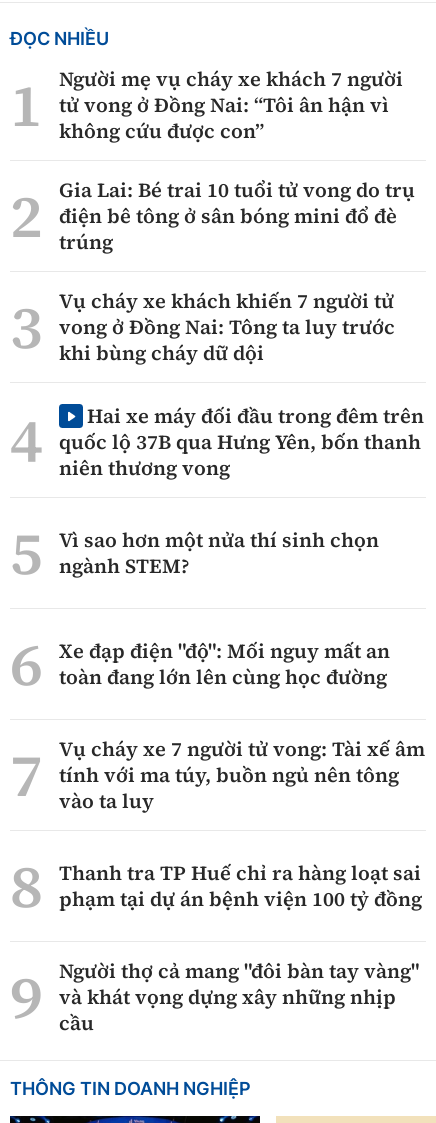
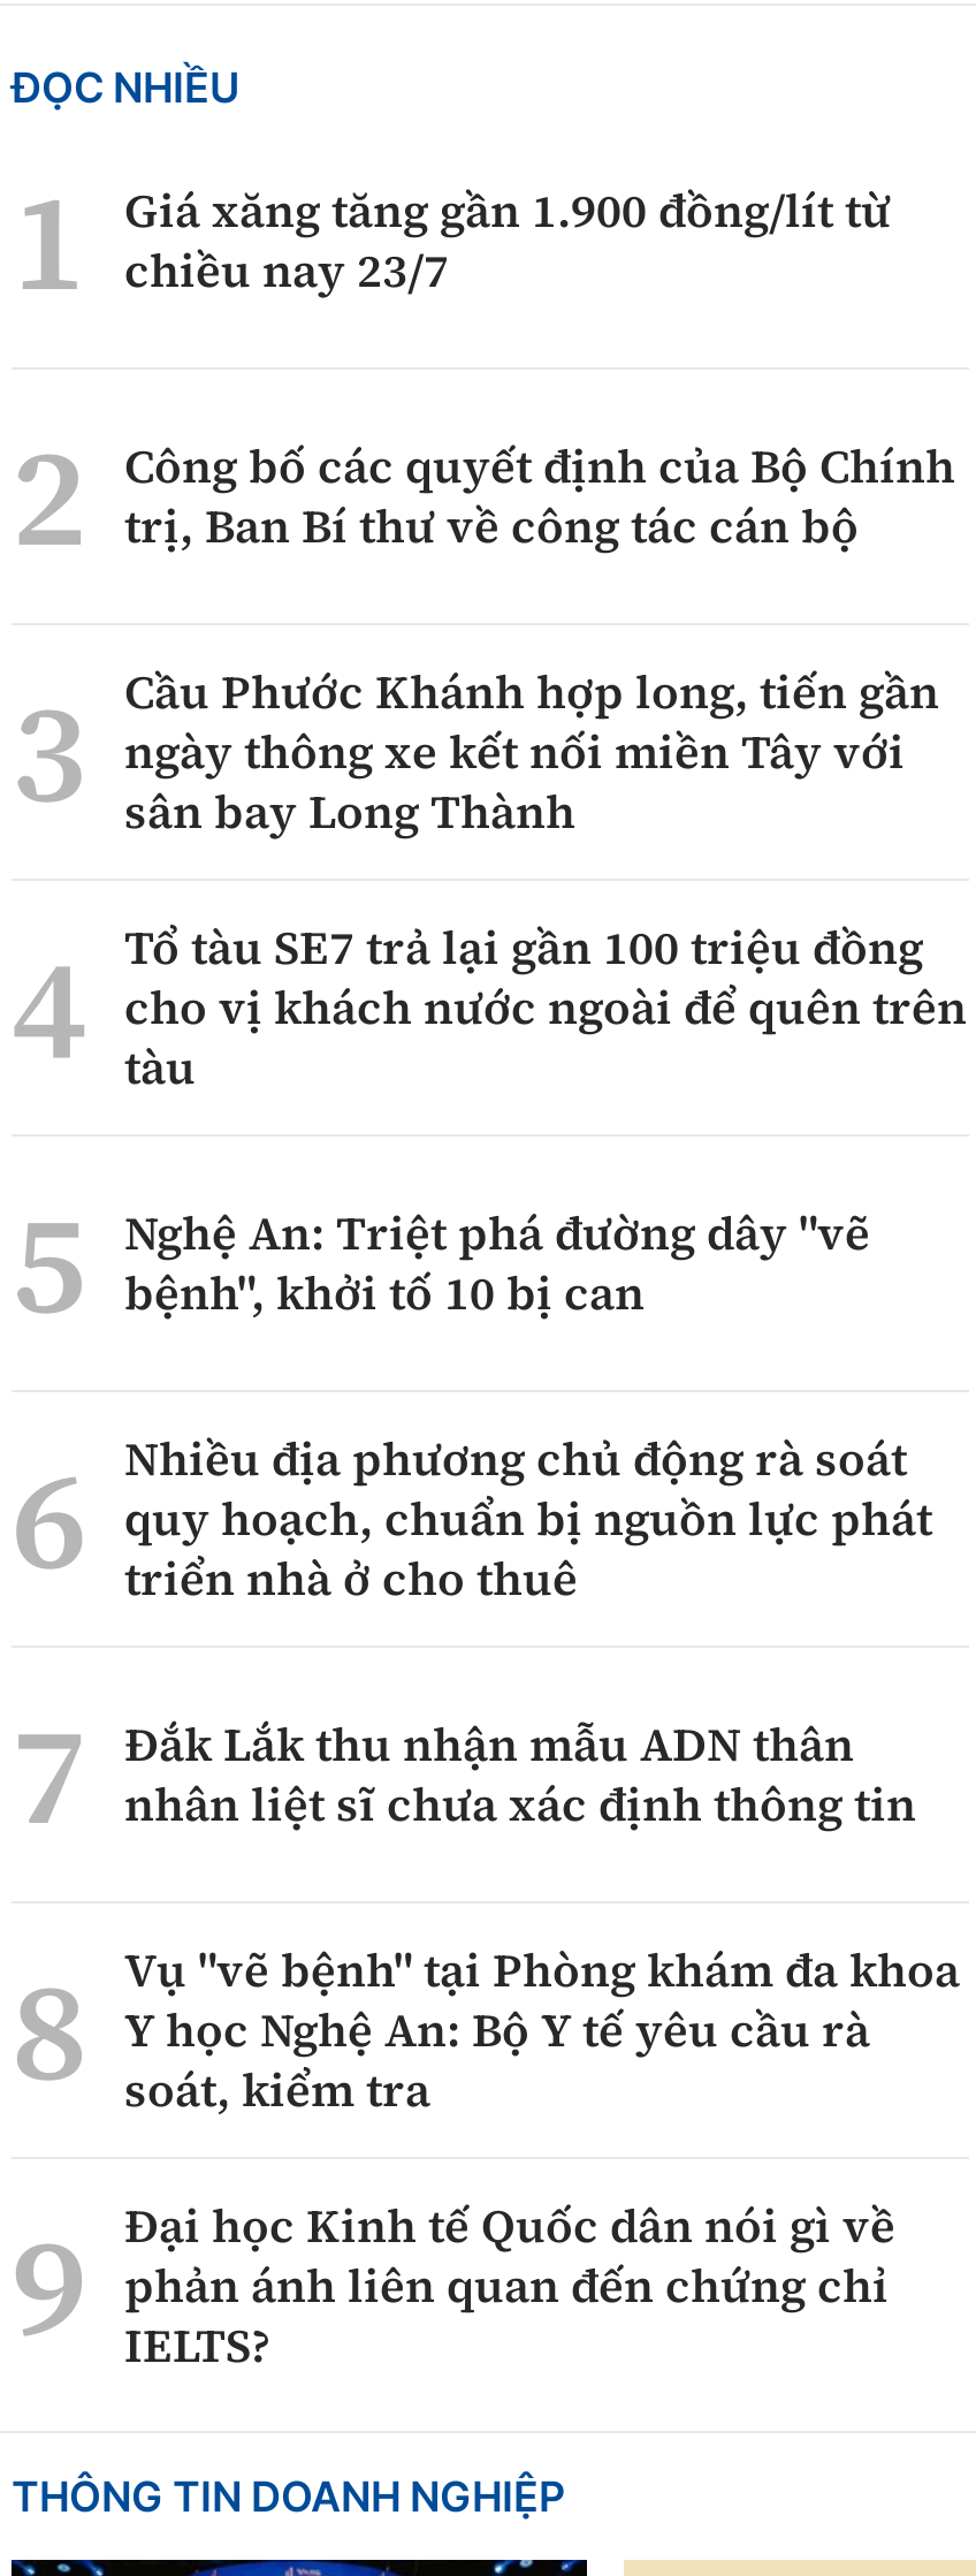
[59,64,403,144] Người mẹ vụ cháy xe khách 7 người | tử vong ở Đồng Nai: “Tôi ân hận vì | không cứu được con” -> [124,177,891,302] Giá xăng tăng gần 1.900 đồng/lít từ | chiều nay 23/7
[59,175,415,255] Gia Lai: Bé trai 10 tuổi tử vong do trụ | điện bê tông ở sân bóng mini đổ đè | trúng -> [124,433,955,557] Công bố các quyết định của Bộ Chính | trị, Ban Bí thư về công tác cán bộ
[59,286,395,366] Vụ cháy xe khách khiến 7 người tử | vong ở Đồng Nai: Tông ta luy trước | khi bùng cháy dữ dội -> [124,659,939,843] Cầu Phước Khánh hợp long, tiến gần | ngày thông xe kết nối miền Tây với | sân bay Long Thành
[59,401,424,481] Hai xe máy đối đầu trong đêm trên | quốc lộ 37B qua Hưng Yên, bốn thanh | niên thương vong -> [124,914,967,1099] Tổ tàu SE7 trả lại gần 100 triệu đồng | cho vị khách nước ngoài để quên trên | tàu
[59,525,379,579] Vì sao hơn một nửa thí sinh chọn | ngành STEM? -> [124,1200,870,1324] Nghệ An: Triệt phá đường dây "vẽ | bệnh", khởi tố 10 bị can
[59,636,390,690] Xe đạp điện "độ": Mối nguy mất an | toàn đang lớn lên cùng học đường -> [124,1426,932,1610] Nhiều địa phương chủ động rà soát | quy hoạch, chuẩn bị nguồn lực phát | triển nhà ở cho thuê
[59,734,425,814] Vụ cháy xe 7 người tử vong: Tài xế âm | tính với ma túy, buồn ngủ nên tông | vào ta luy -> [124,1711,916,1836] Đắk Lắk thu nhận mẫu ADN thân | nhân liệt sĩ chưa xác định thông tin
[59,858,422,912] Thanh tra TP Huế chỉ ra hàng loạt sai | phạm tại dự án bệnh viện 100 tỷ đồng -> [124,1937,960,2121] Vụ "vẽ bệnh" tại Phòng khám đa khoa | Y học Nghệ An: Bộ Y tế yêu cầu rà | soát, kiểm tra
[59,956,419,1036] Người thợ cả mang "đôi bàn tay vàng" | và khát vọng dựng xây những nhịp | cầu -> [124,2193,895,2377] Đại học Kinh tế Quốc dân nói gì về | phản ánh liên quan đến chứng chỉ | IELTS?

